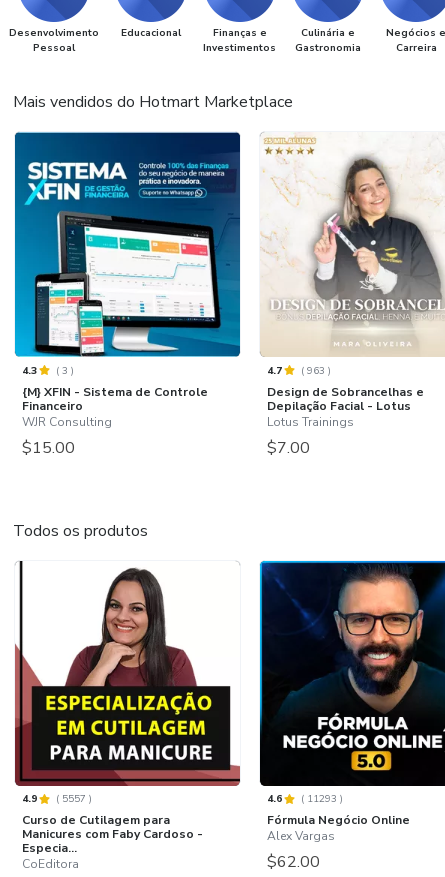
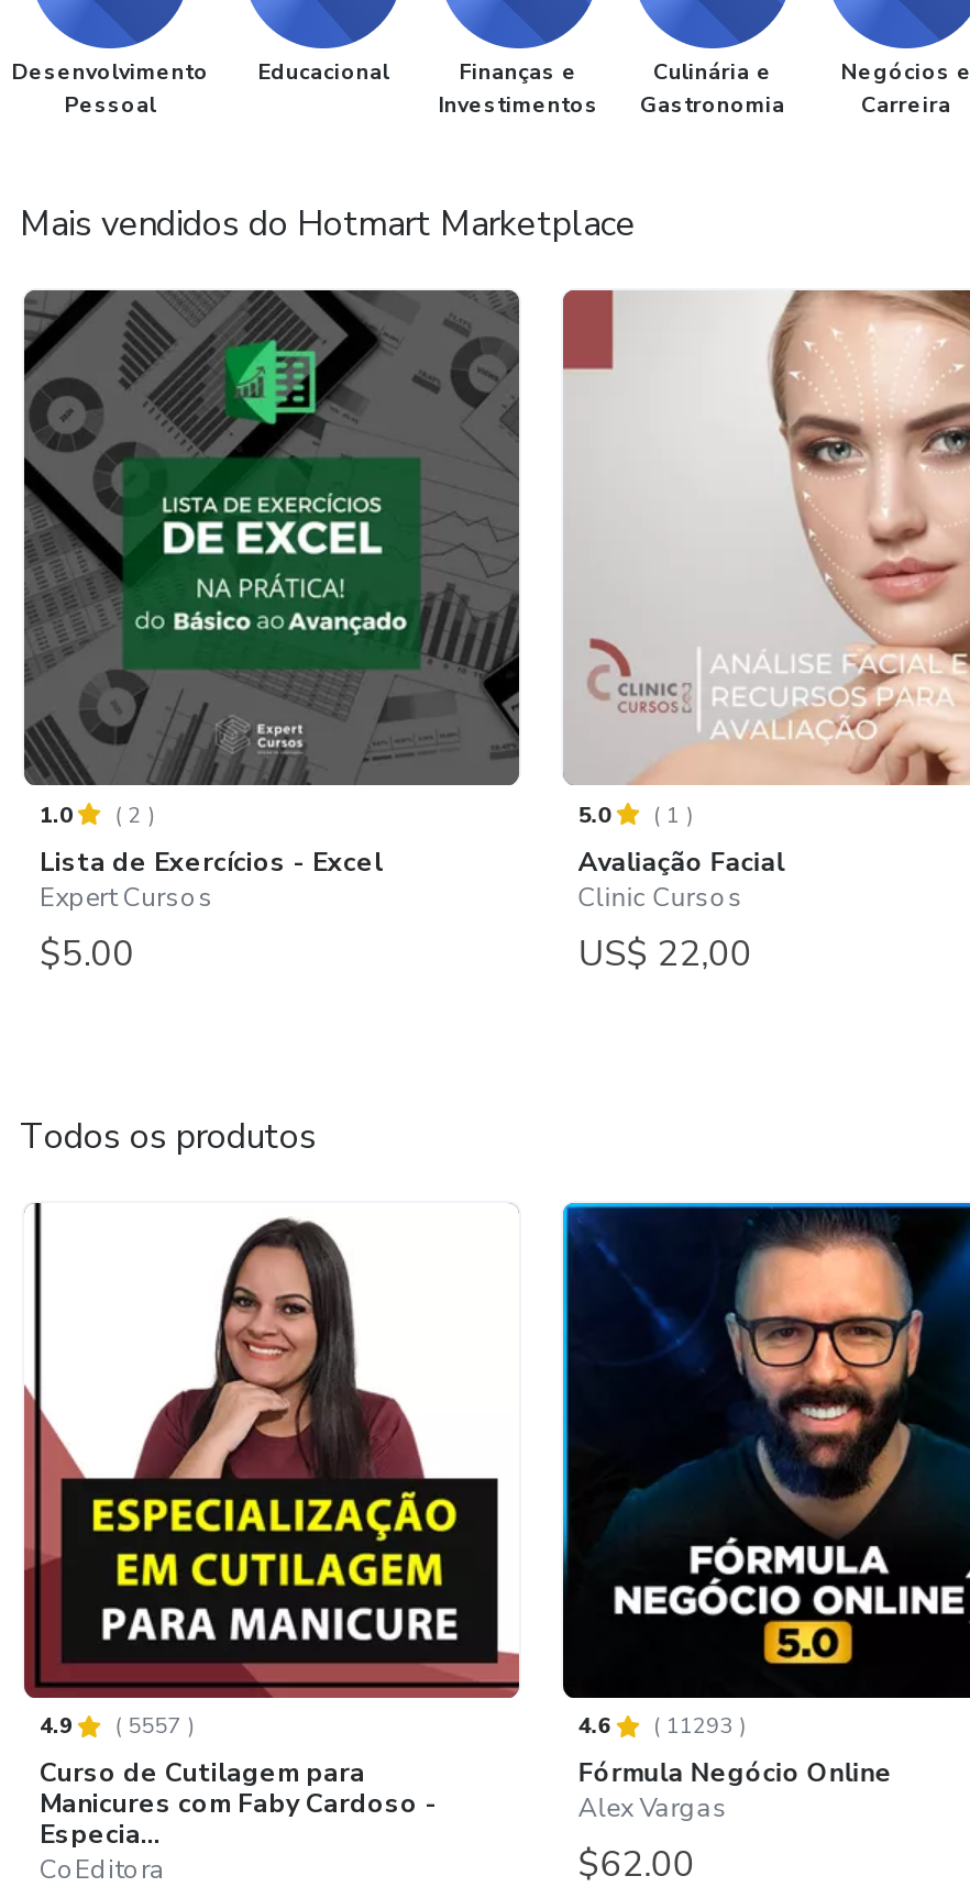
[14,131,241,459] [image] | 4.3 | (3) | {M} XFIN - Sistema de Controle | Financeiro | WJR Consulting | $15.00 -> [22,288,521,978] [image] | 1.0 | (2) | Lista de Exercícios - Excel | Expert Cursos | $5.00
[260,136,442,459] [image] | 4.7 | (963) | Design de Sobrancelhas e | Depilação Facial - Lotus | Lotus Trainings | $7.00 -> [561,288,963,978] [image] | 5.0 | (1) | Avaliação Facial | Clinic Cursos | US$ 22,00

